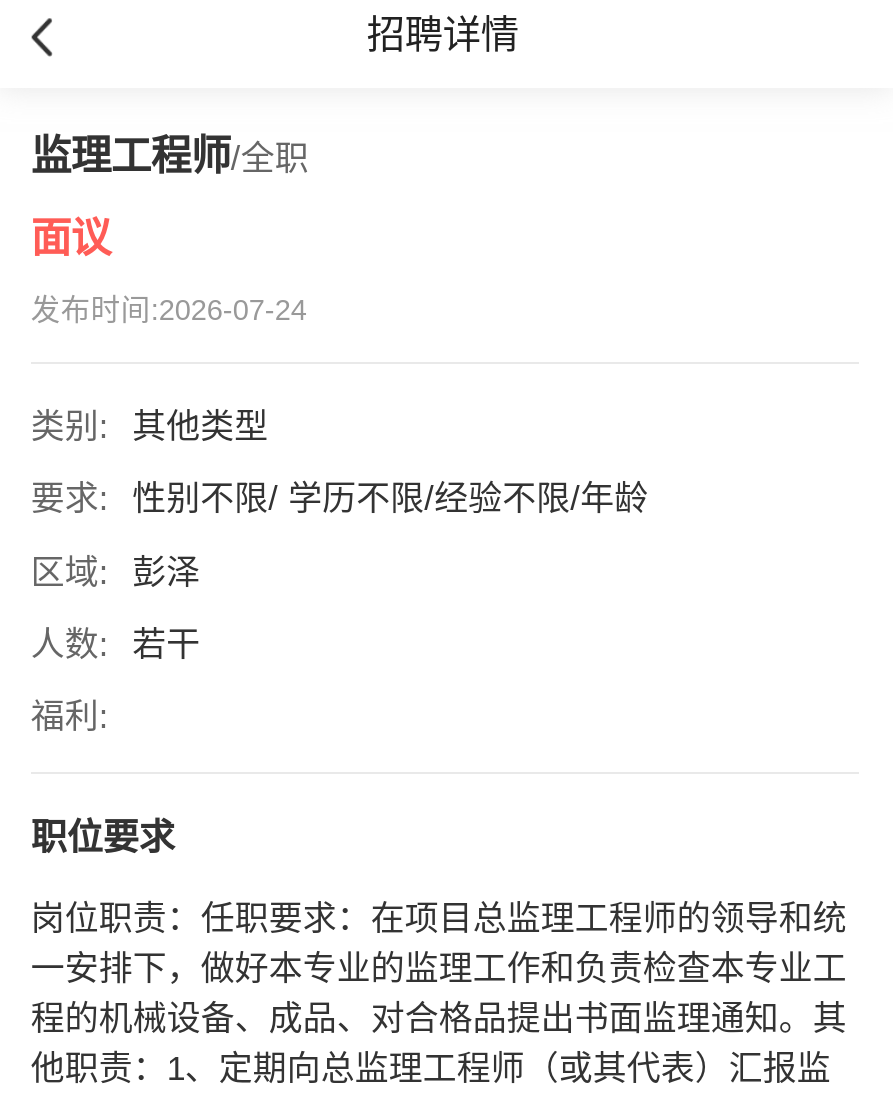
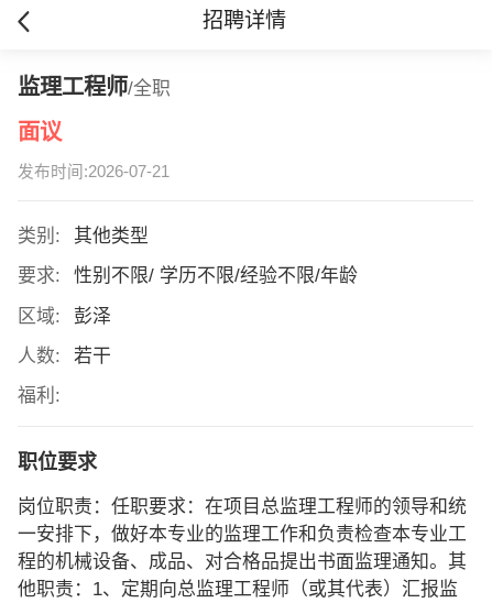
[31,294,307,326] 发布时间:2026-07-24 -> [18,163,169,181] 发布时间:2026-07-21

